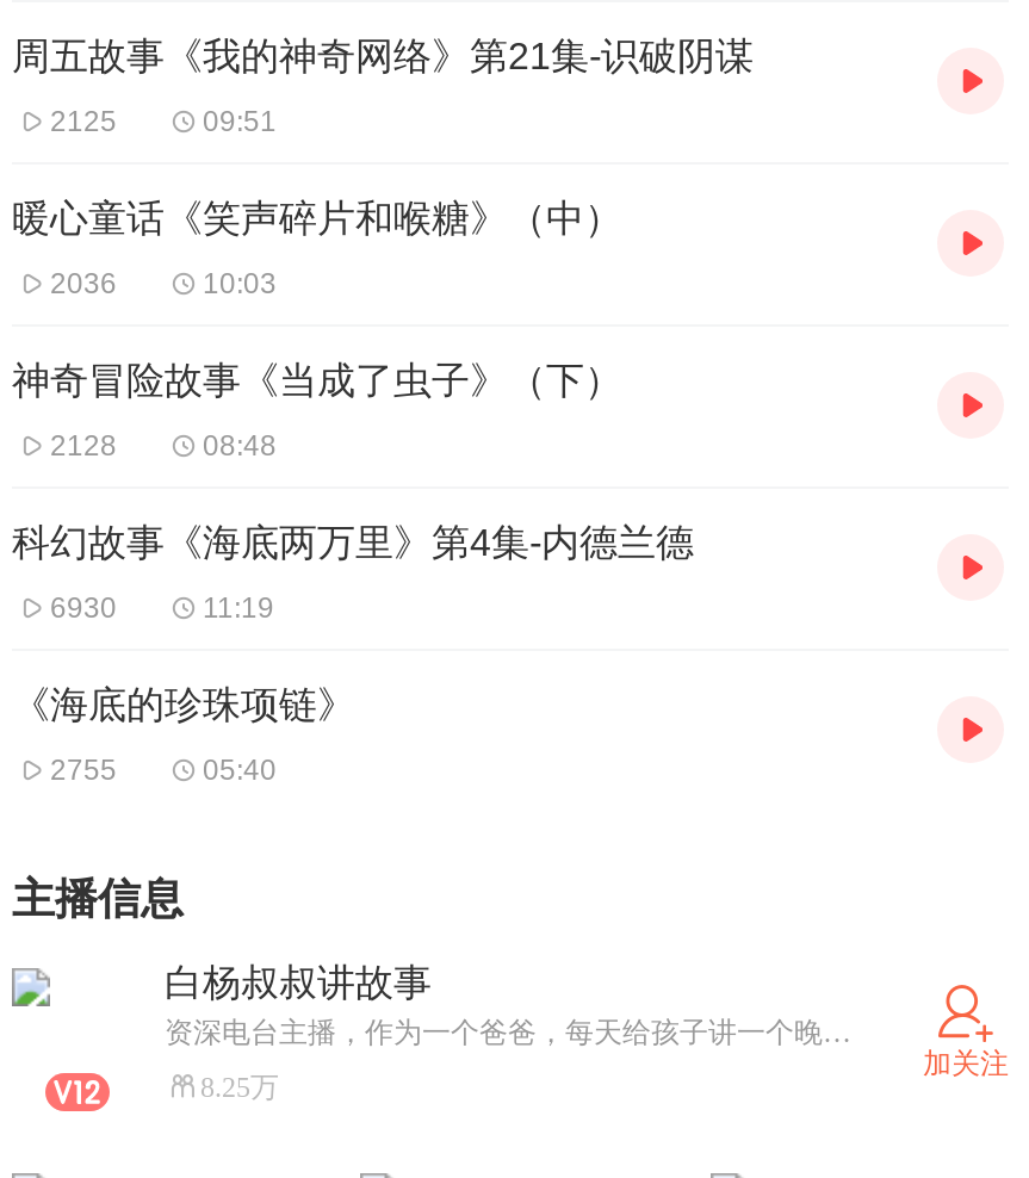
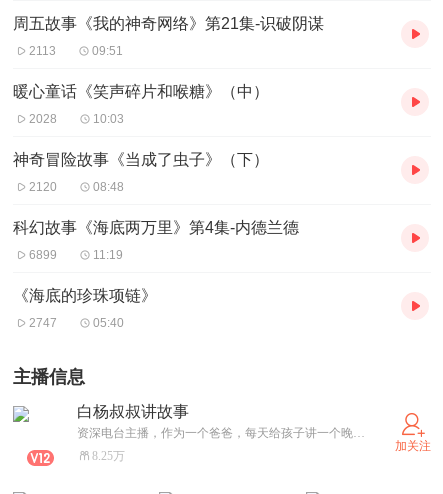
[50,104,117,138] 2125 -> [29,44,56,58] 2113
[50,267,117,300] 2036 -> [29,112,57,126] 2028
[50,429,117,462] 2128 -> [29,180,57,194] 2120
[50,591,117,624] 6930 -> [29,248,57,262] 6899
[50,753,117,786] 2755 -> [29,316,57,330] 2747

